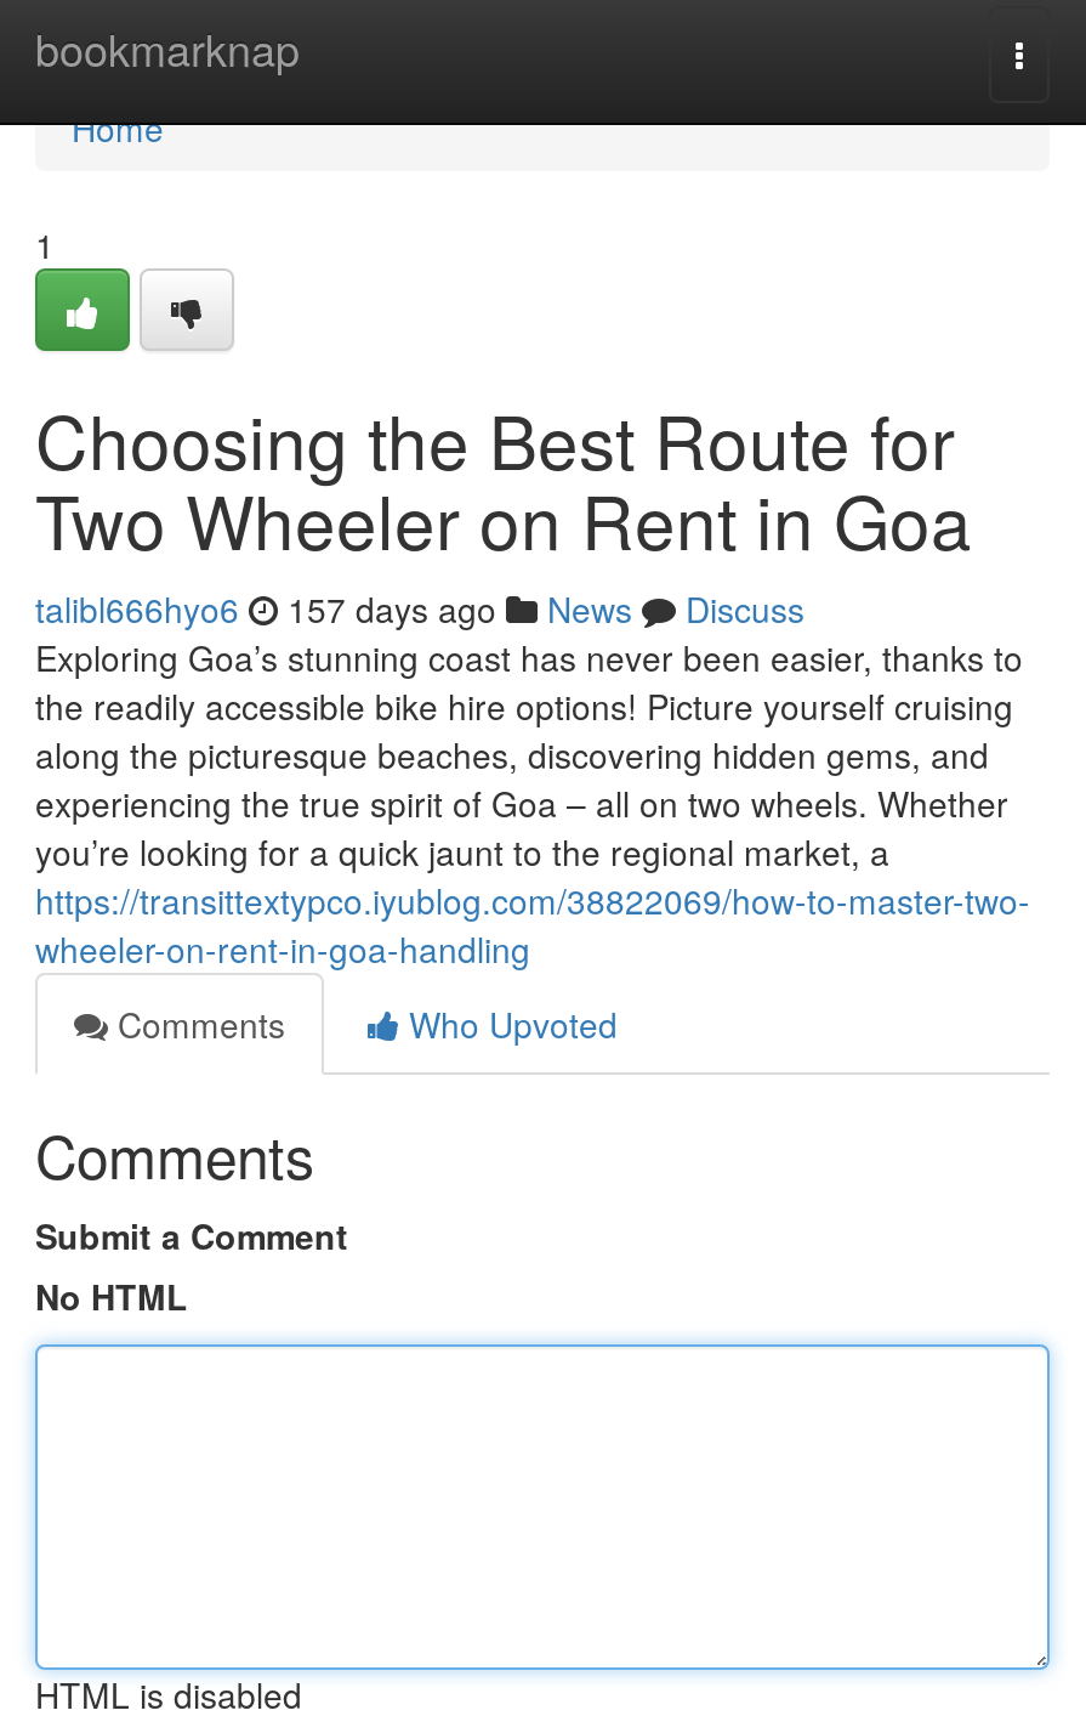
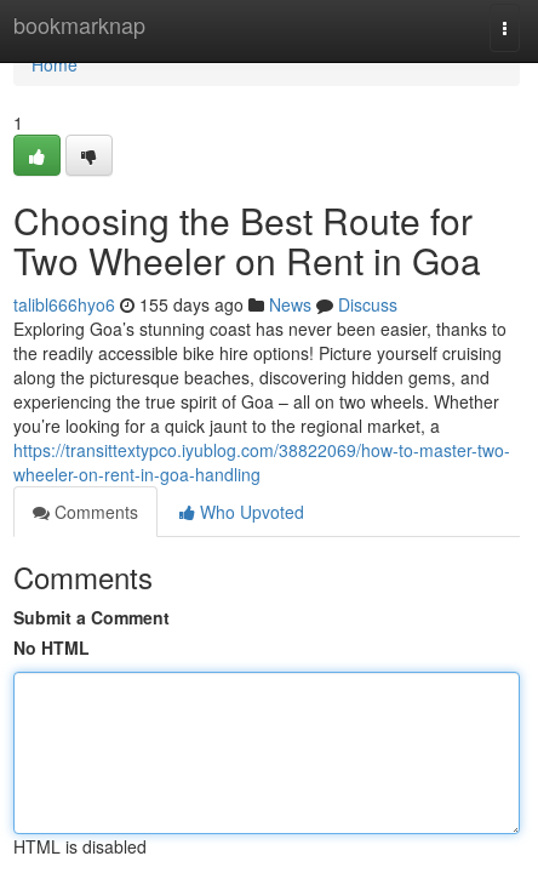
[35,584,804,633] talibl666hyo6 157 days ago News Discuss -> [13,292,397,316] talibl666hyo6 155 days ago News Discuss

